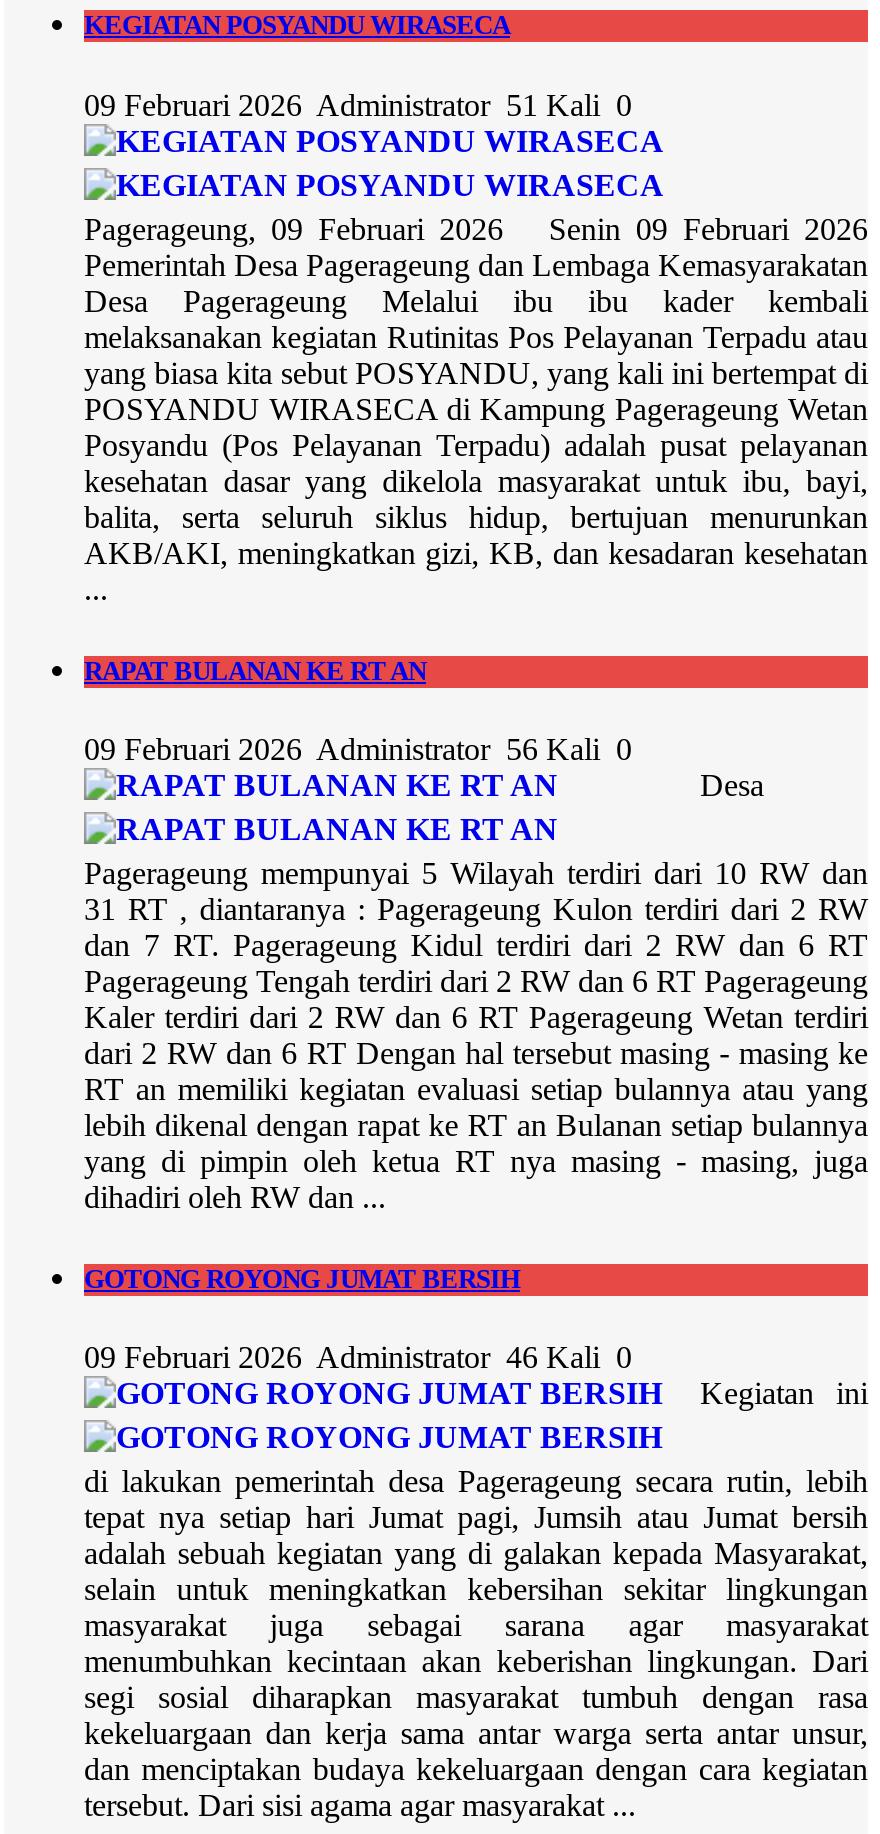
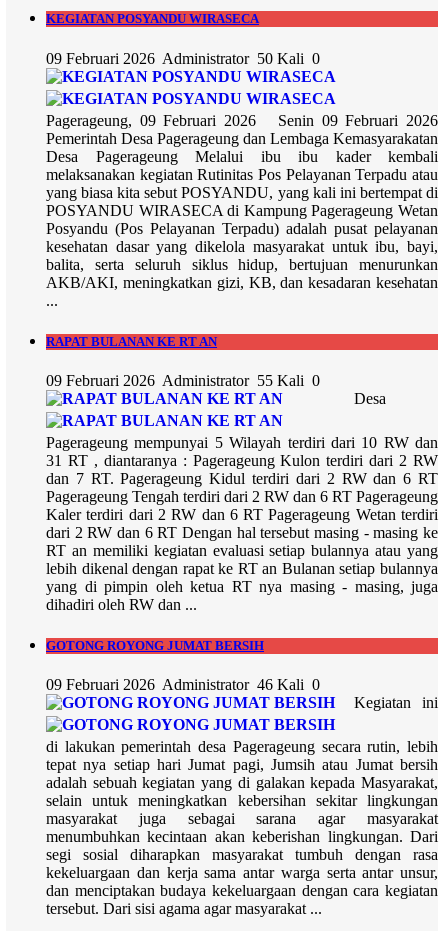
[84,87,640,121] 09 Februari 2026 Administrator 51 Kali 0 -> [46,49,324,66] 09 Februari 2026 Administrator 50 Kali 0
[84,732,640,766] 09 Februari 2026 Administrator 56 Kali 0 -> [46,372,324,389] 09 Februari 2026 Administrator 55 Kali 0

